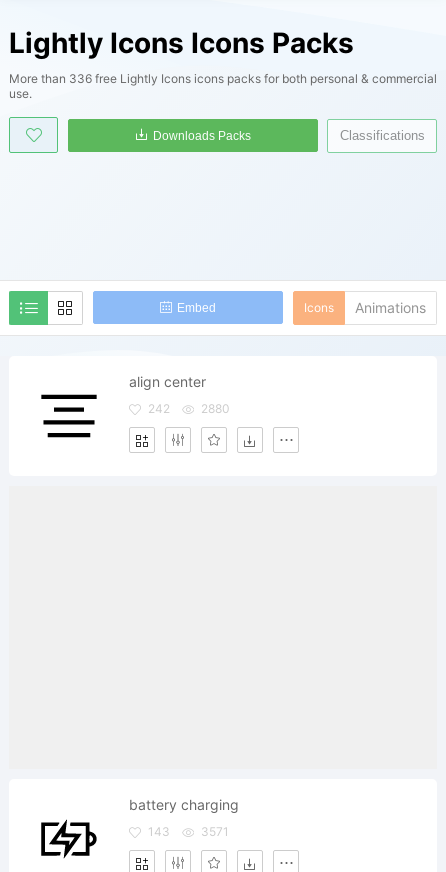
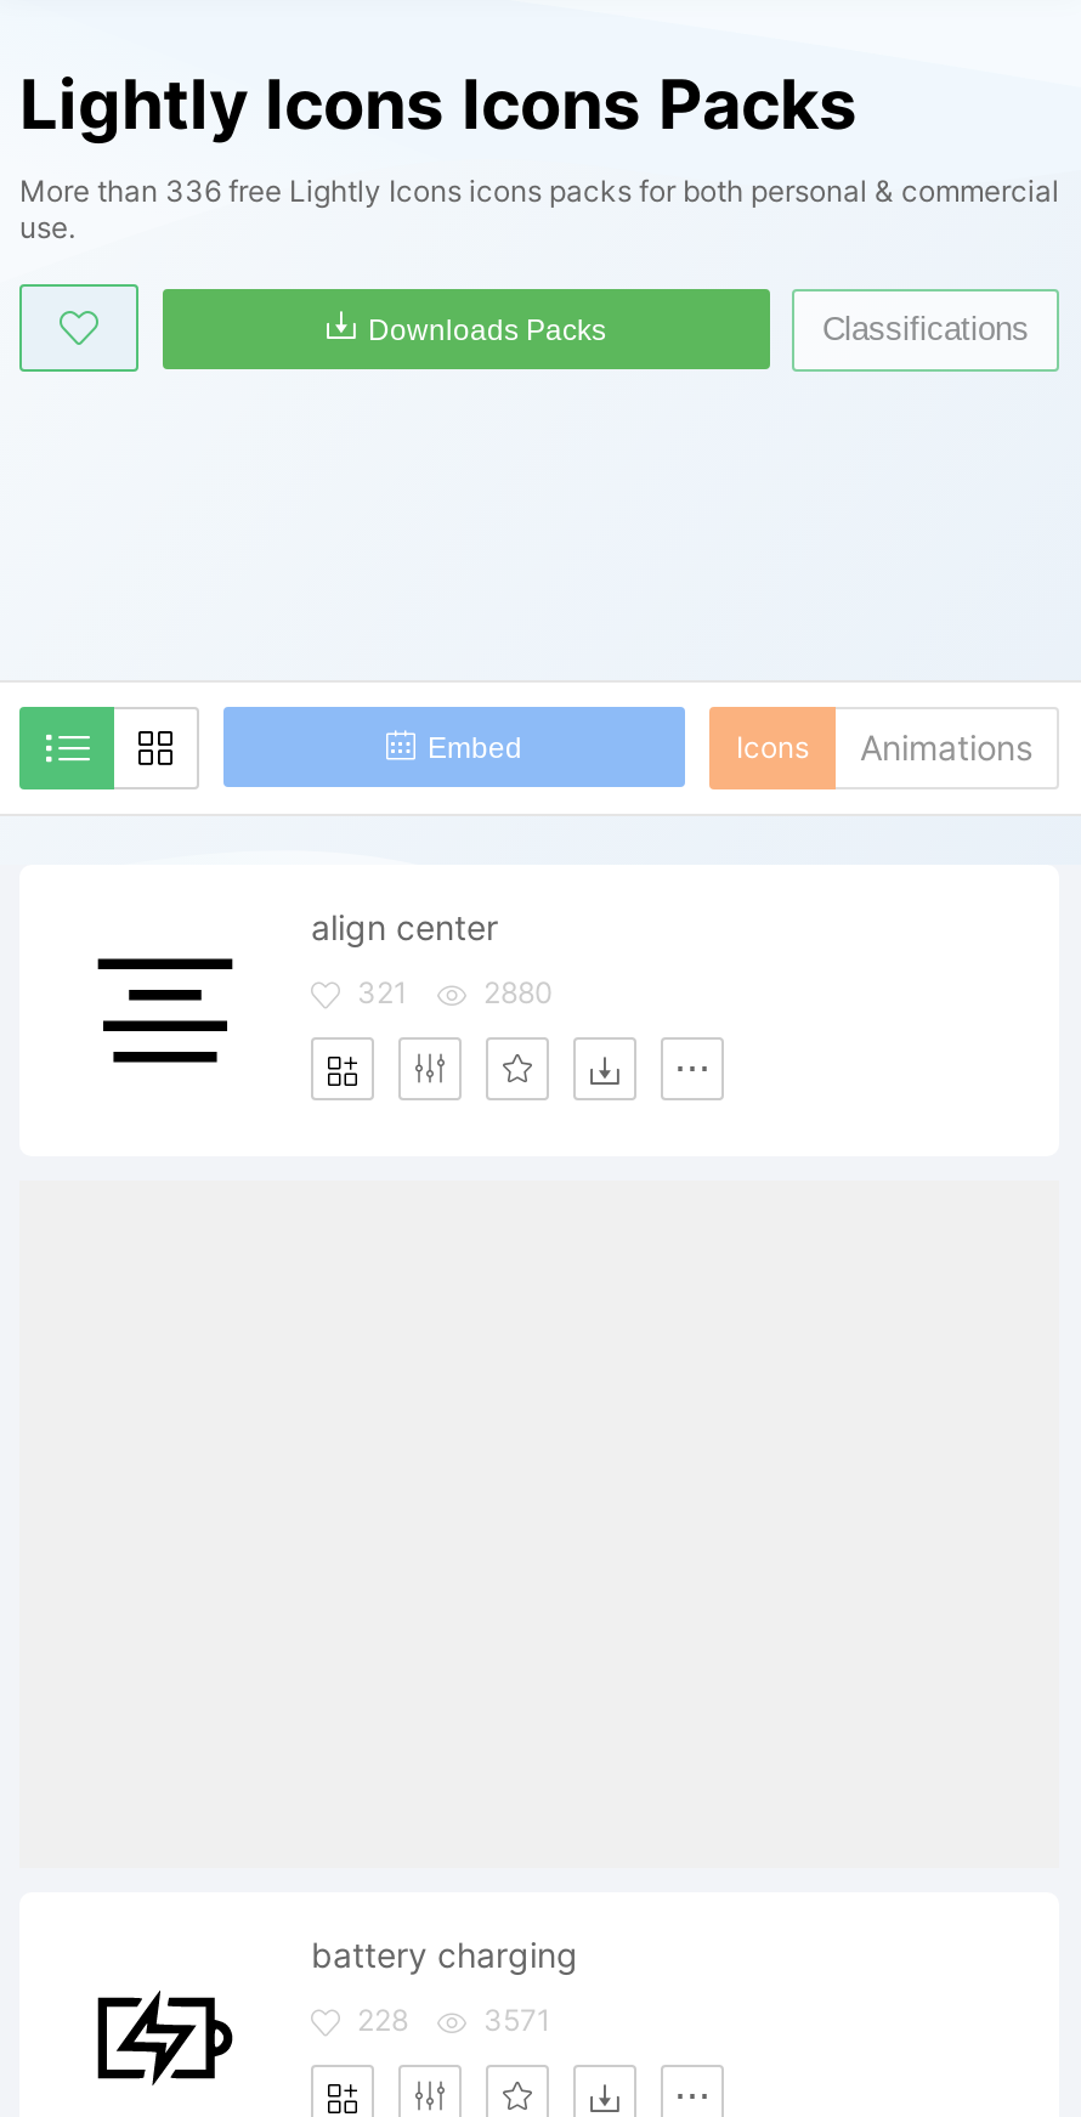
[148,401,170,416] 242 -> [357,974,408,1011] 321
[148,824,170,839] 143 -> [357,2002,408,2038] 228

